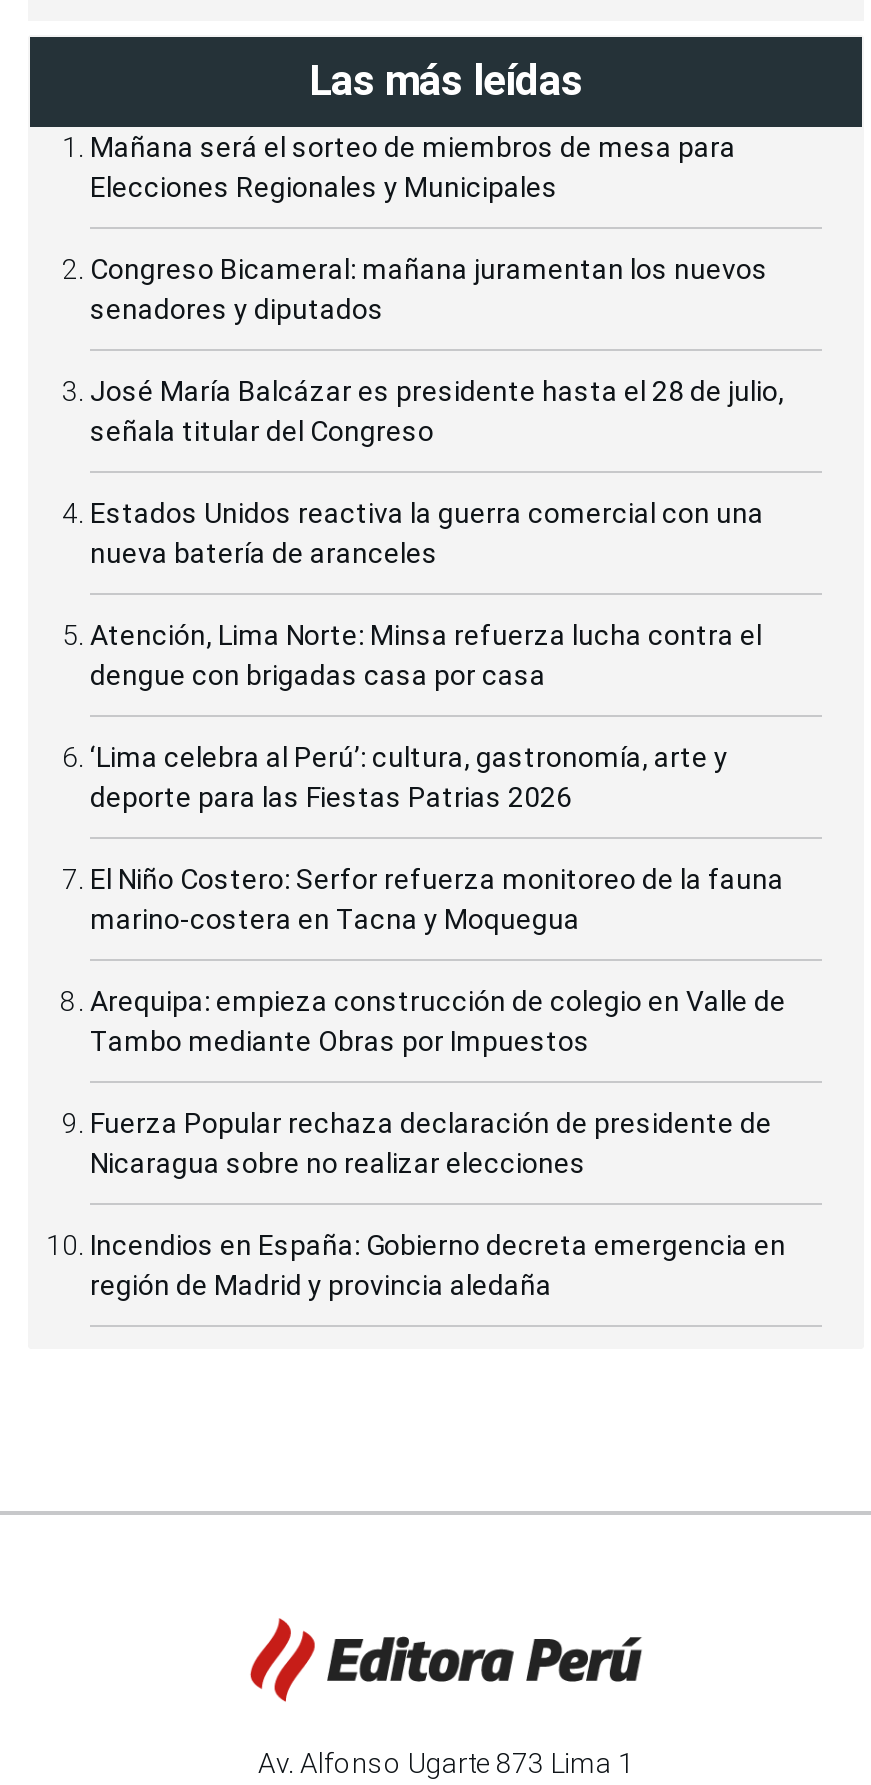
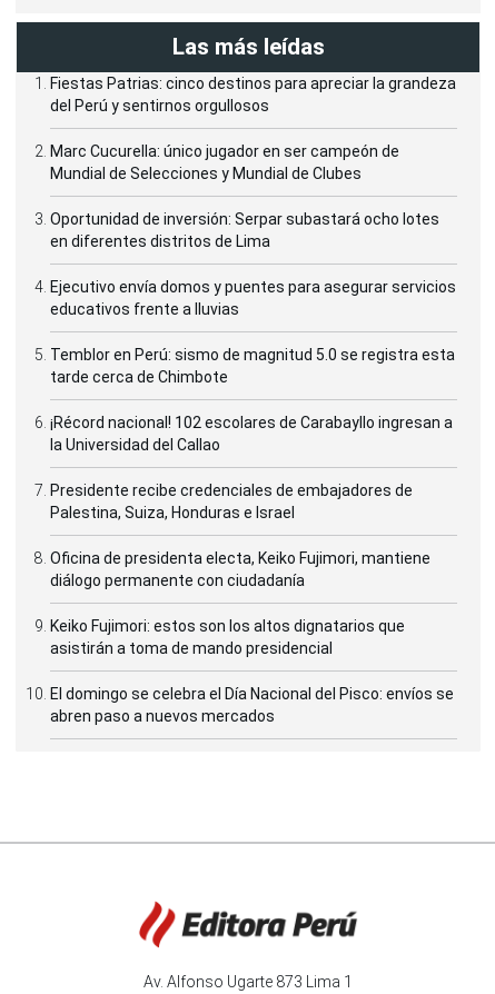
[90,132,736,204] Mañana será el sorteo de miembros de mesa para | Elecciones Regionales y Municipales -> [50,75,456,115] Fiestas Patrias: cinco destinos para apreciar la grandeza | del Perú y sentirnos orgullosos
[90,254,768,326] Congreso Bicameral: mañana juramentan los nuevos | senadores y diputados -> [50,143,399,183] Marc Cucurella: único jugador en ser campeón de | Mundial de Selecciones y Mundial de Clubes
[90,376,784,448] José María Balcázar es presidente hasta el 28 de julio, | señala titular del Congreso -> [50,210,439,251] Oportunidad de inversión: Serpar subastará ocho lotes | en diferentes distritos de Lima
[90,498,764,570] Estados Unidos reactiva la guerra comercial con una | nueva batería de aranceles -> [50,278,456,318] Ejecutivo envía domos y puentes para asegurar servicios | educativos frente a lluvias
[90,620,762,692] Atención, Lima Norte: Minsa refuerza lucha contra el | dengue con brigadas casa por casa -> [50,346,455,386] Temblor en Perú: sismo de magnitud 5.0 se registra esta | tarde cerca de Chimbote
[90,742,728,814] ‘Lima celebra al Perú’: cultura, gastronomía, arte y | deporte para las Fiestas Patrias 2026 -> [50,414,453,454] ¡Récord nacional! 102 escolares de Carabayllo ingresan a | la Universidad del Callao
[90,864,784,936] El Niño Costero: Serfor refuerza monitoreo de la fauna | marino-costera en Tacna y Moquegua -> [50,482,413,522] Presidente recibe credenciales de embajadores de | Palestina, Suiza, Honduras e Israel
[90,986,786,1058] Arequipa: empieza construcción de colegio en Valle de | Tambo mediante Obras por Impuestos -> [50,550,430,590] Oficina de presidenta electa, Keiko Fujimori, mantiene | diálogo permanente con ciudadanía
[90,1108,772,1180] Fuerza Popular rechaza declaración de presidente de | Nicaragua sobre no realizar elecciones -> [50,617,405,657] Keiko Fujimori: estos son los altos dignatarios que | asistirán a toma de mando presidencial
[90,1230,786,1302] Incendios en España: Gobierno decreta emergencia en | región de Madrid y provincia aledaña -> [50,685,454,725] El domingo se celebra el Día Nacional del Pisco: envíos se | abren paso a nuevos mercados

